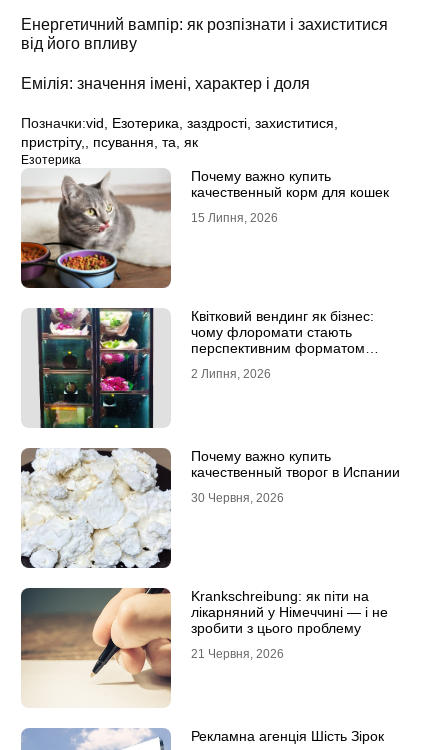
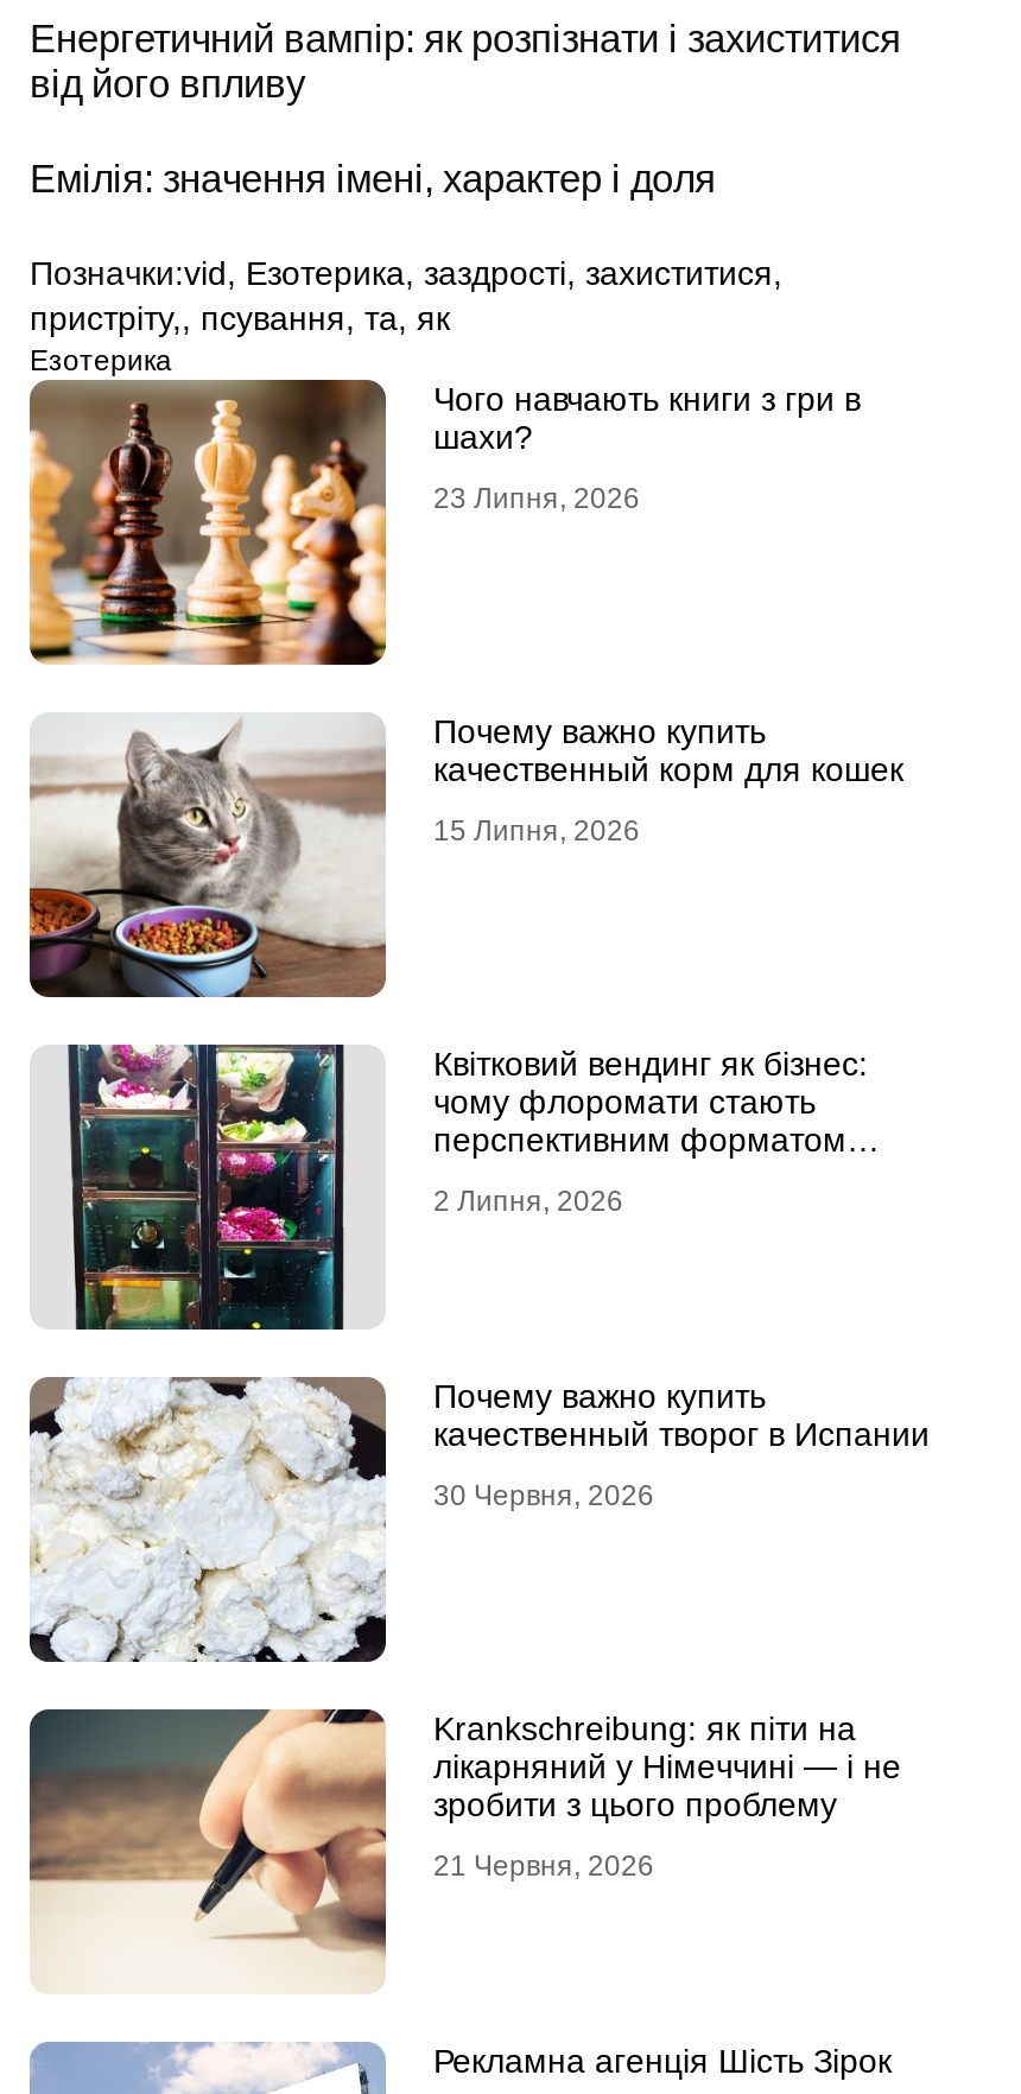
none -> [27,377,861,667] [image] | Чого навчають книги з гри в | шахи? | 23 Липня, 2026

